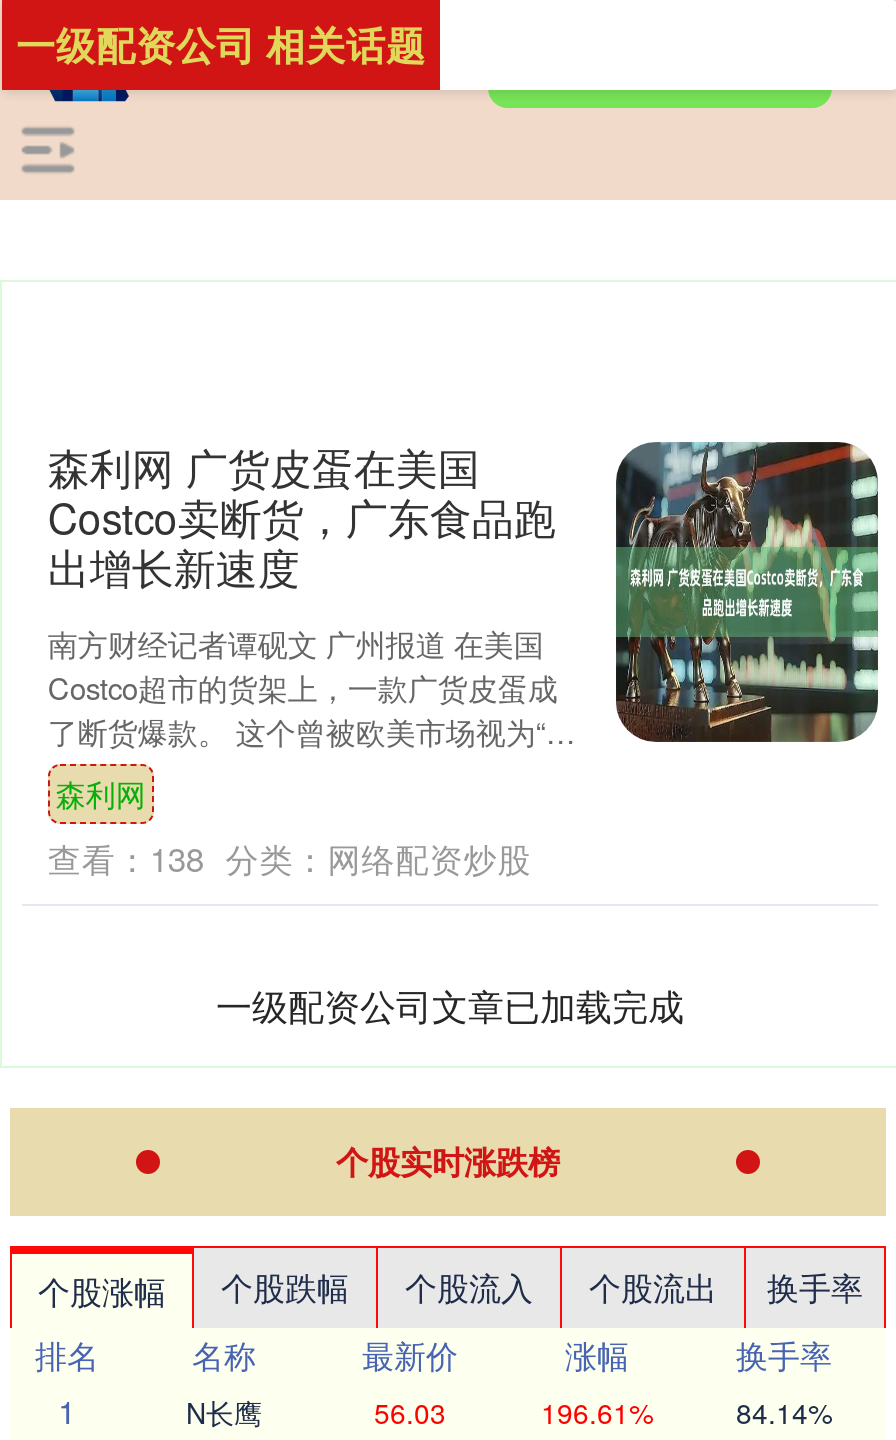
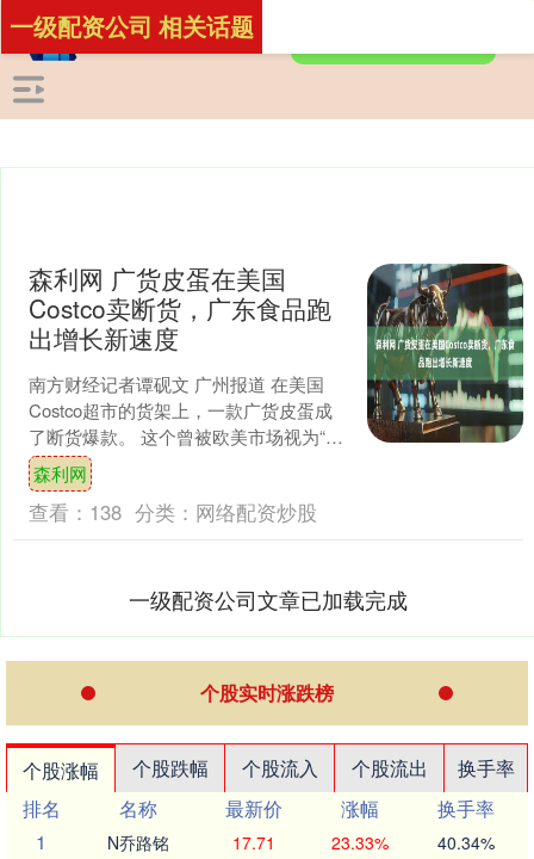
[186,1392,832,1432] N长鹰 | 56.03 | 196.61% | 84.14% -> [107,830,494,854] N乔路铭 | 17.71 | 23.33% | 40.34%

